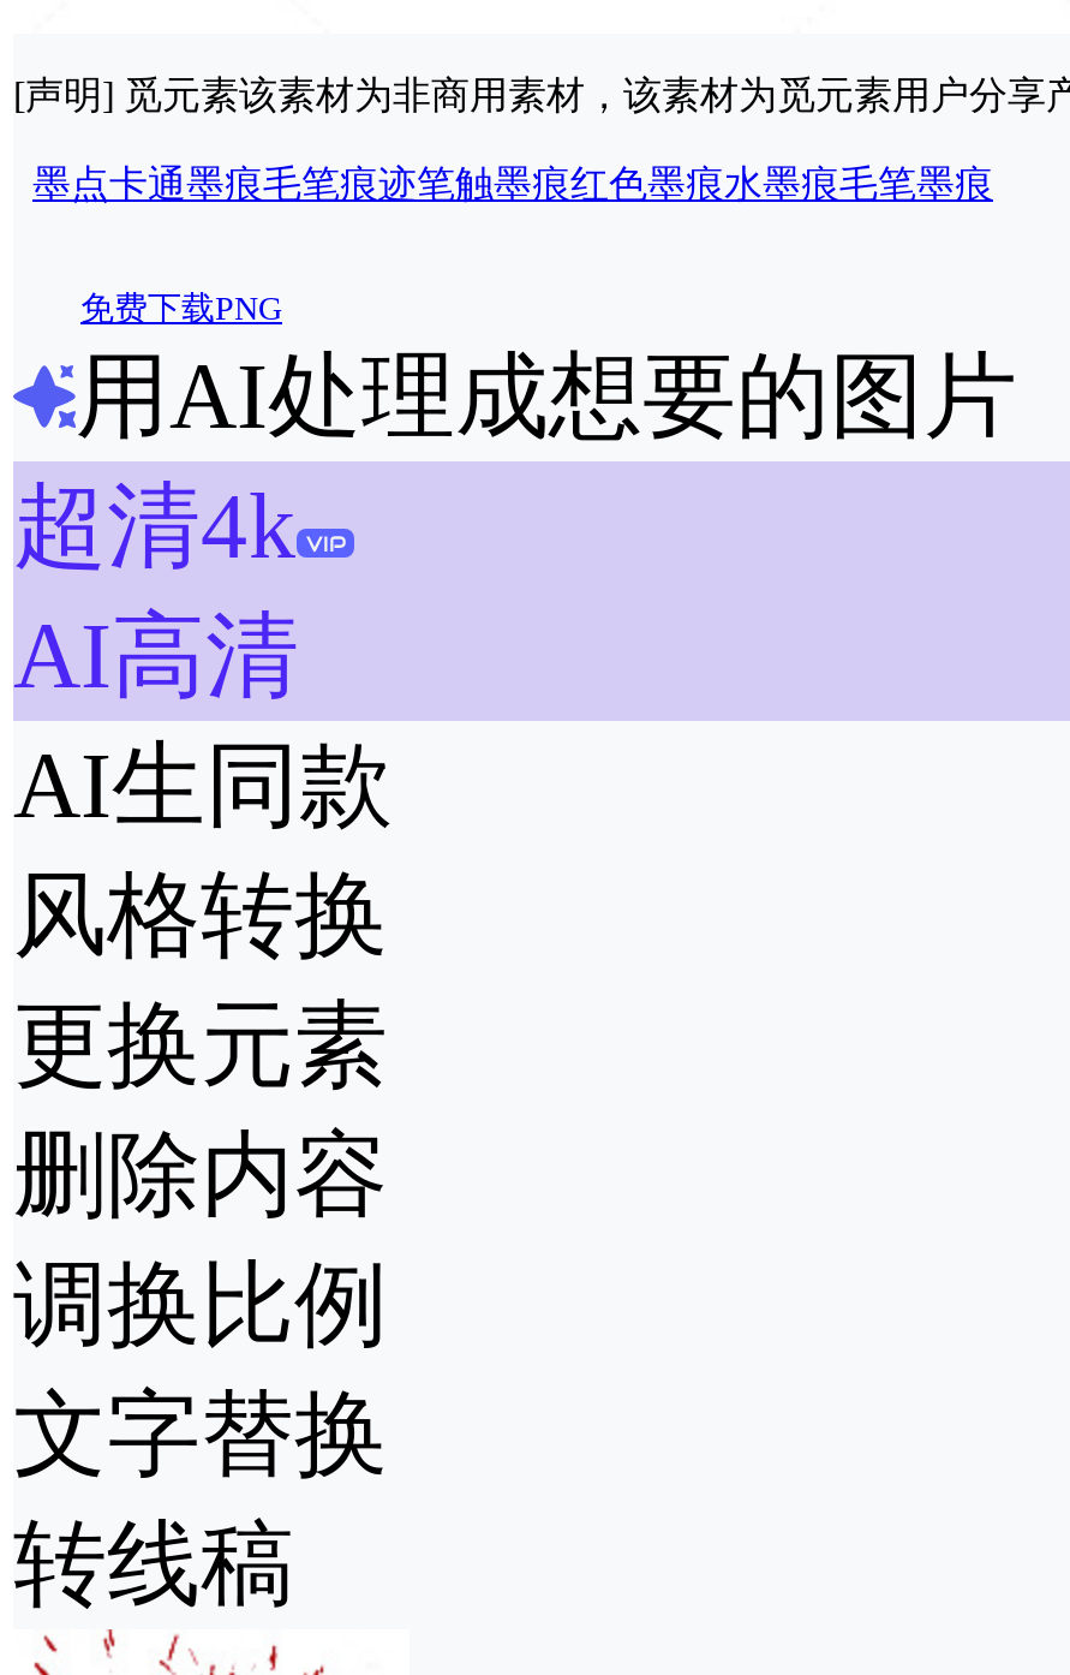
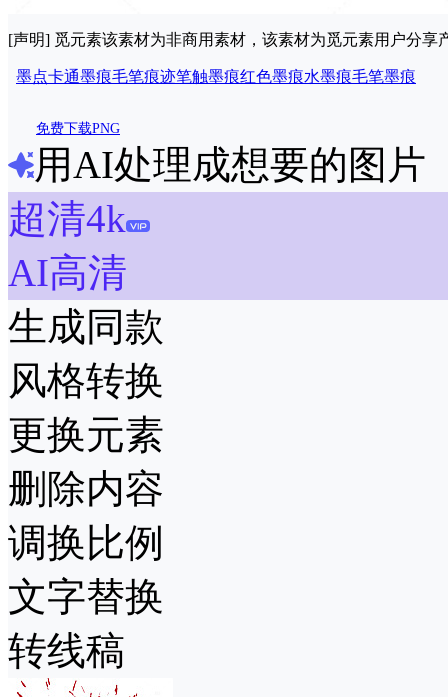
[13,734,393,837] AI生同款 -> [8,305,164,348] 生成同款

